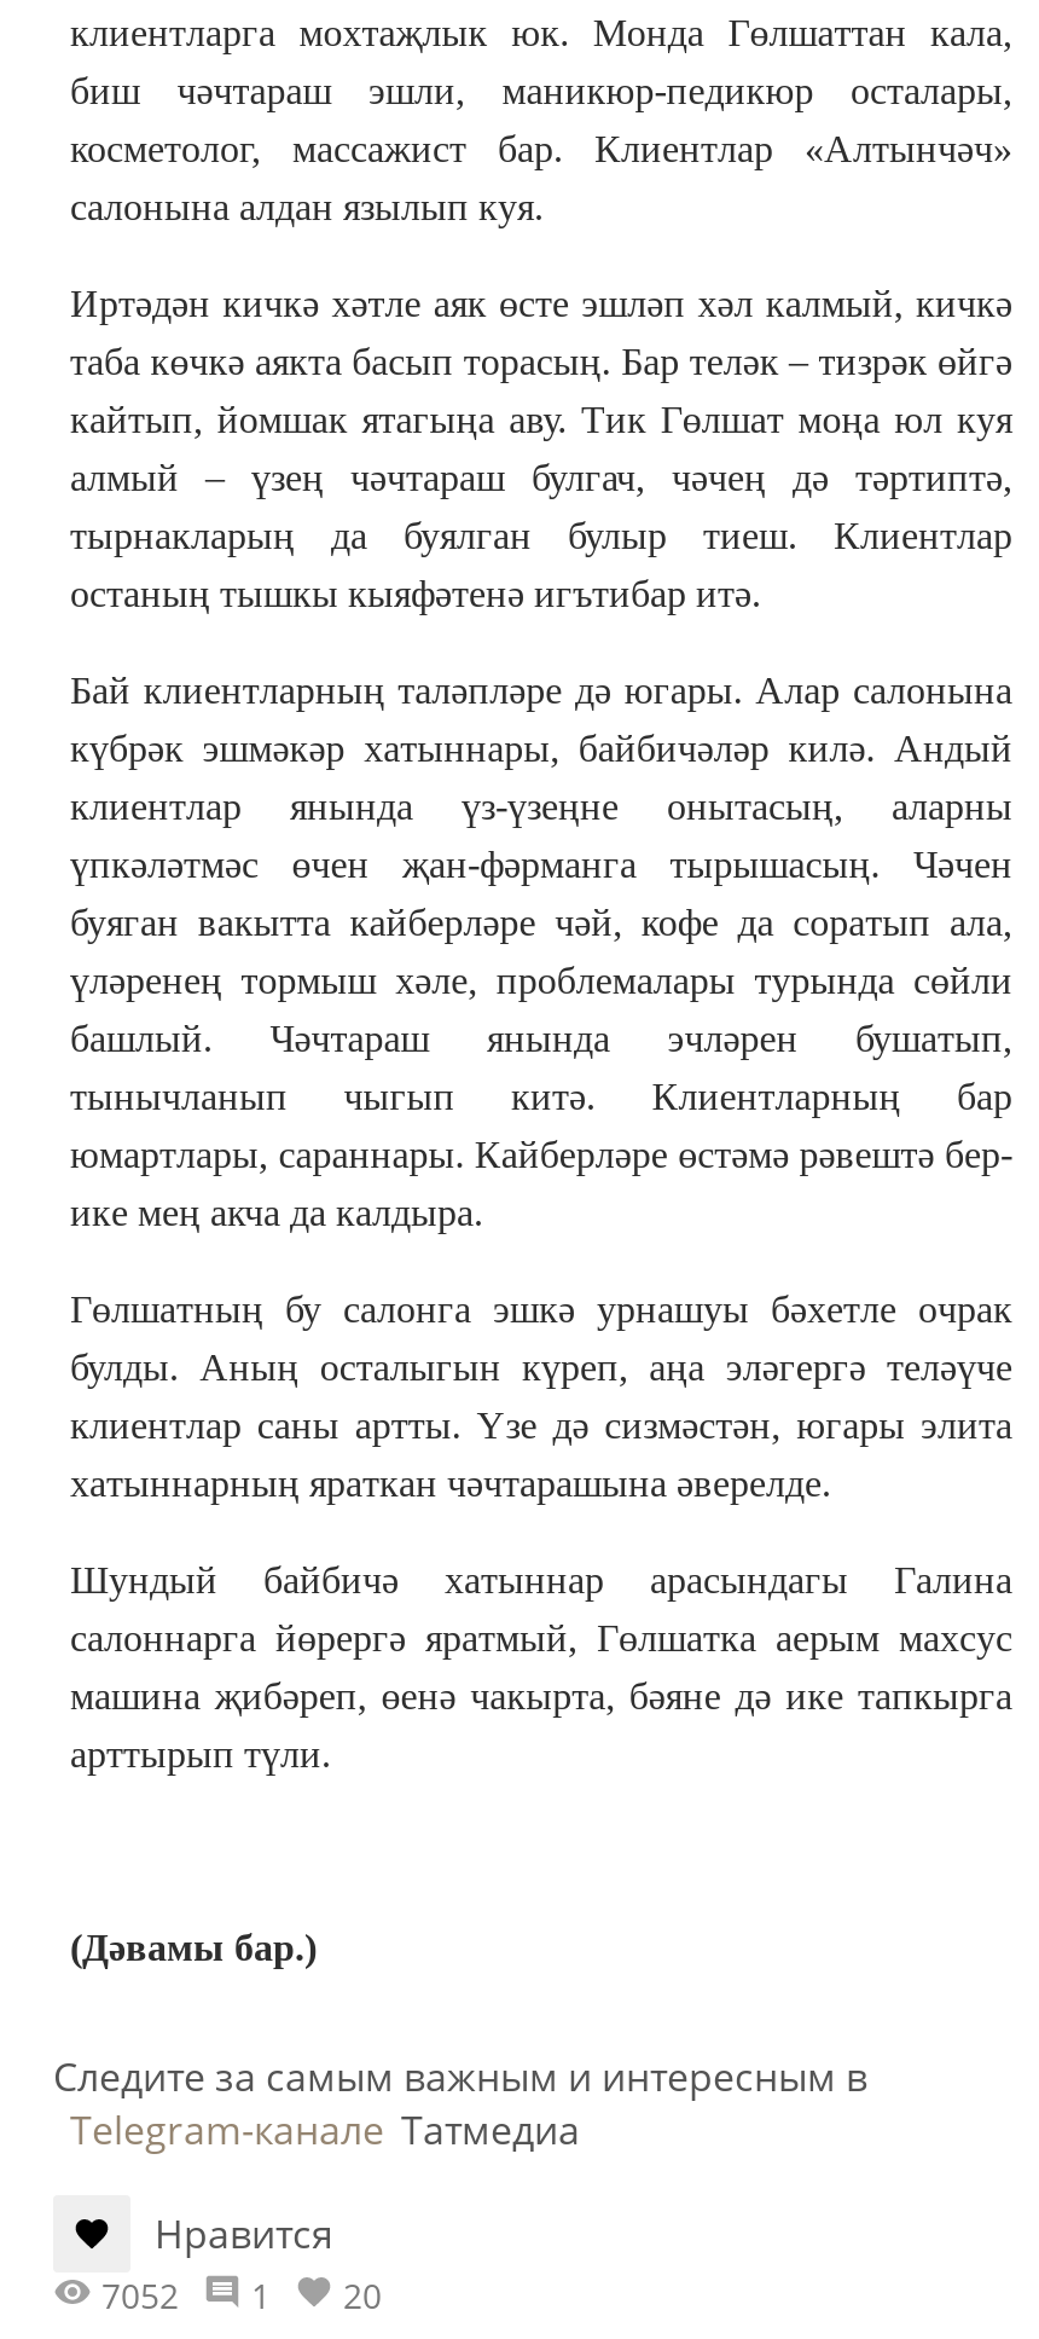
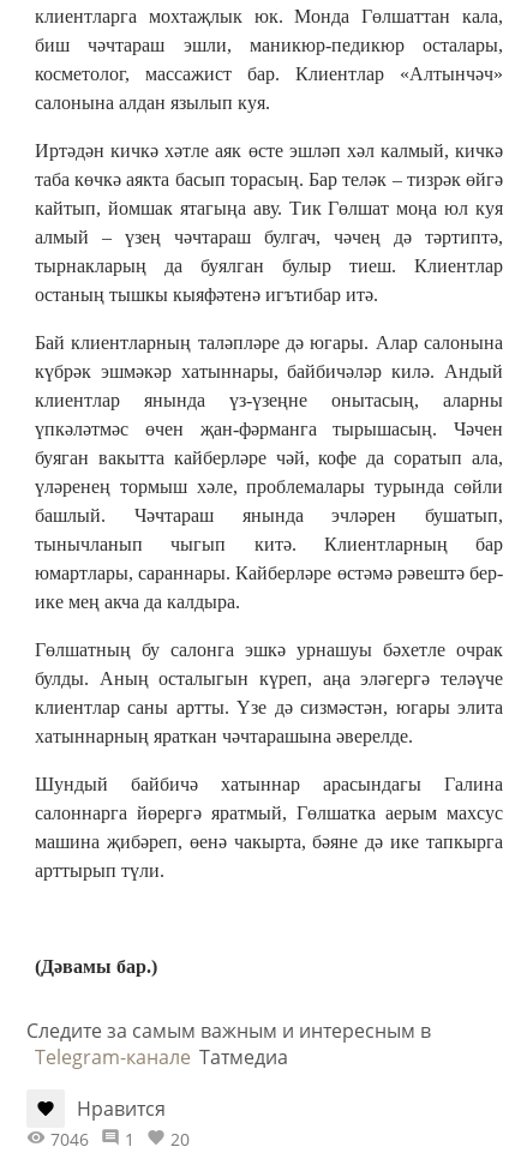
[101,2272,382,2318] 7052 1 20 -> [50,1127,190,1150] 7046 1 20

